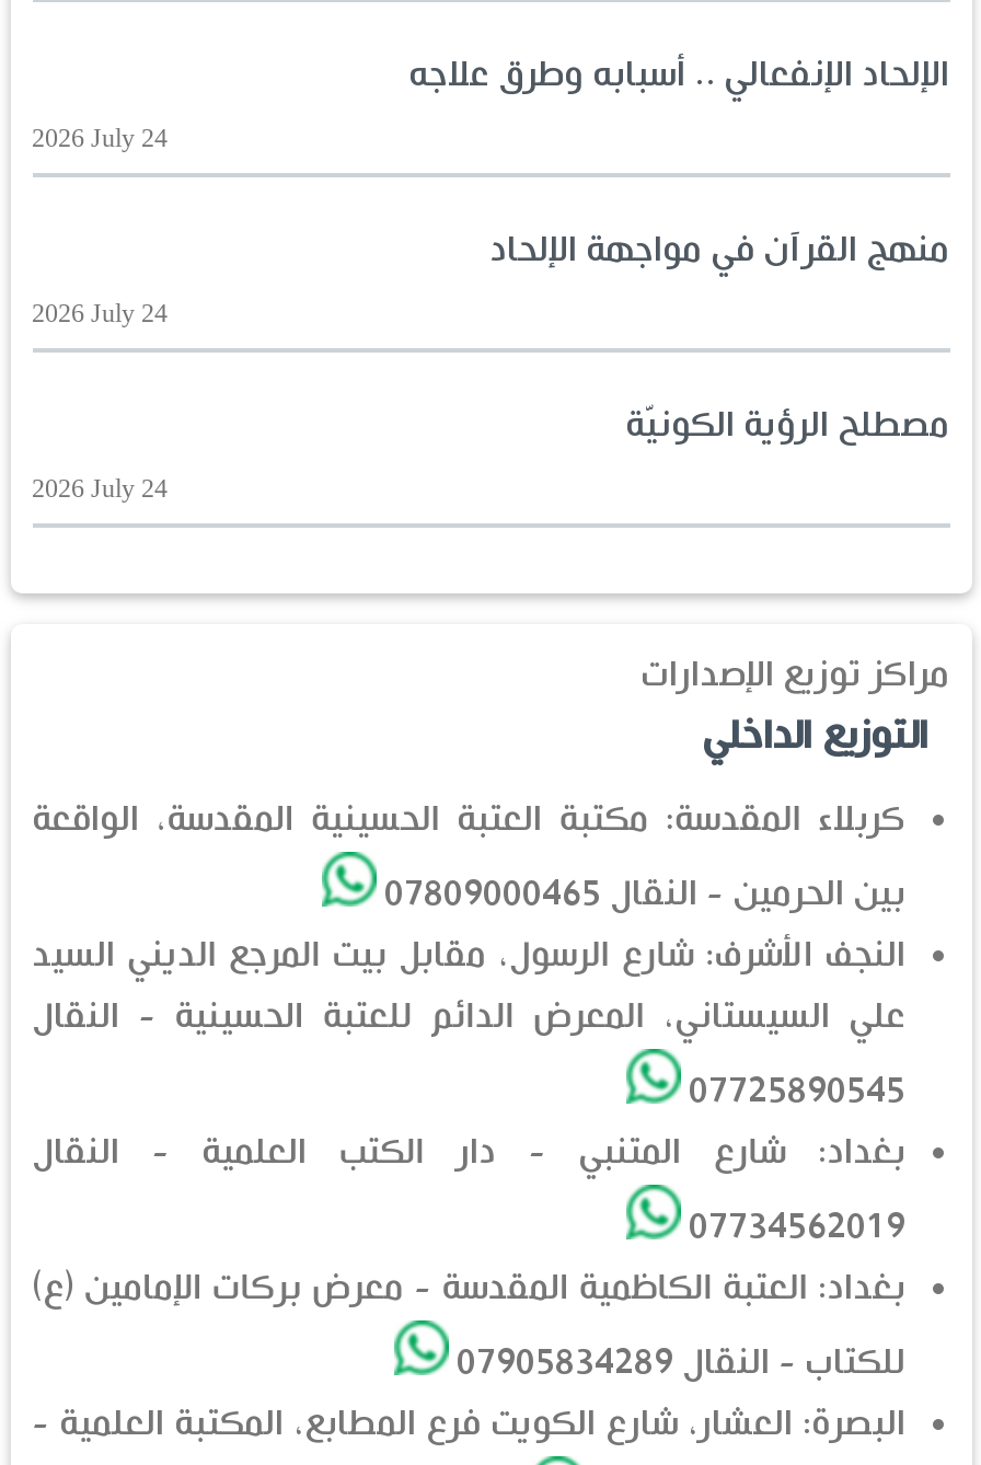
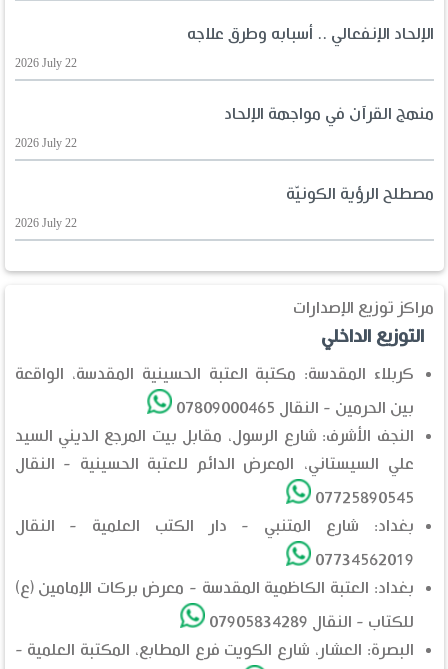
[32,122,168,153] 2026 July 24 -> [14,56,76,70] 2026 July 22
[32,298,168,328] 2026 July 24 -> [14,136,76,150] 2026 July 22
[32,473,168,503] 2026 July 24 -> [14,216,76,230] 2026 July 22

